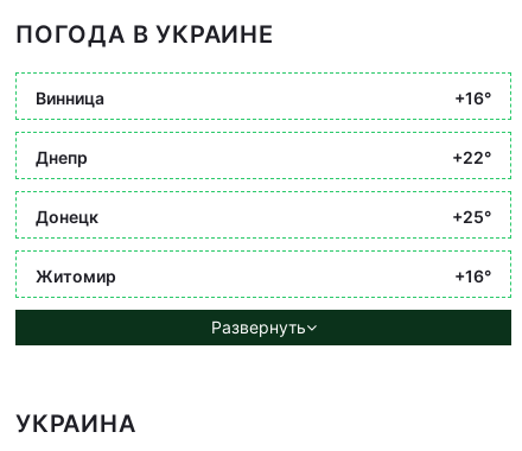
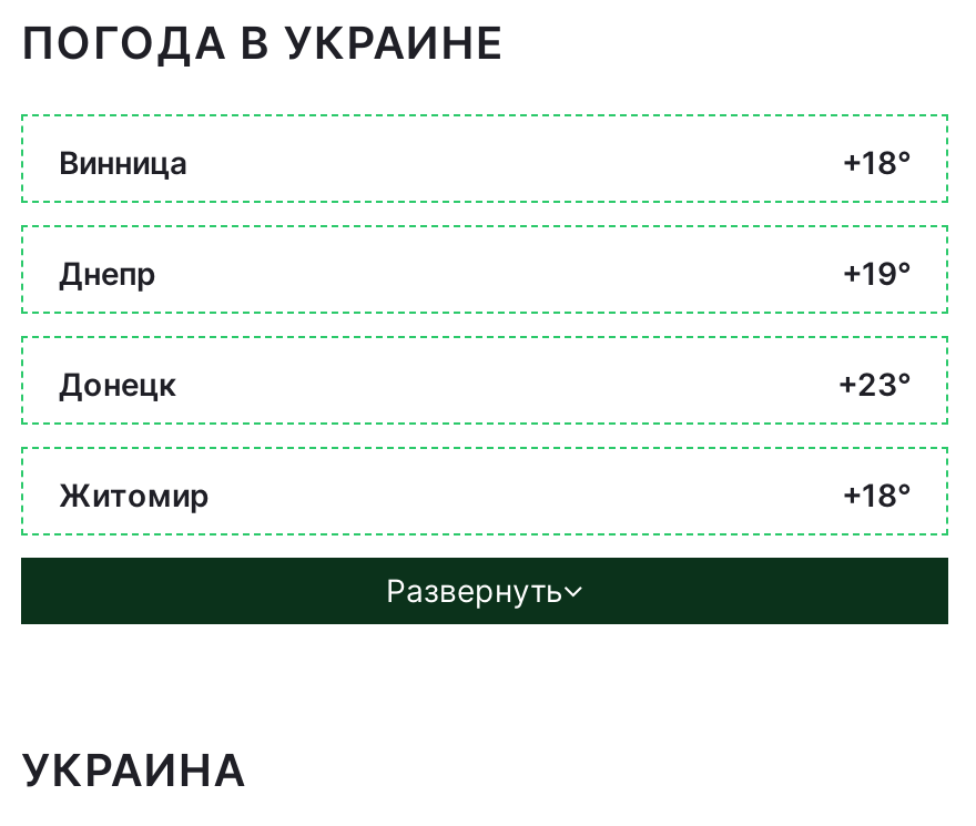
[454,87,491,107] +16° -> [842,142,911,180] +18°
[452,147,491,167] +22° -> [842,253,911,290] +19°
[452,206,491,226] +25° -> [837,364,911,401] +23°
[454,265,491,285] +16° -> [842,475,911,512] +18°

